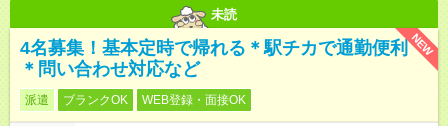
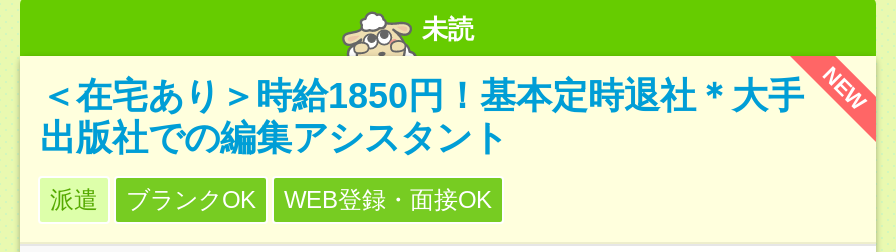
[20,38,408,79] 4名募集！基本定時で帰れる＊駅チカで通勤便利 | ＊問い合わせ対応など -> [40,76,804,158] ＜在宅あり＞時給1850円！基本定時退社＊大手 | 出版社での編集アシスタント

